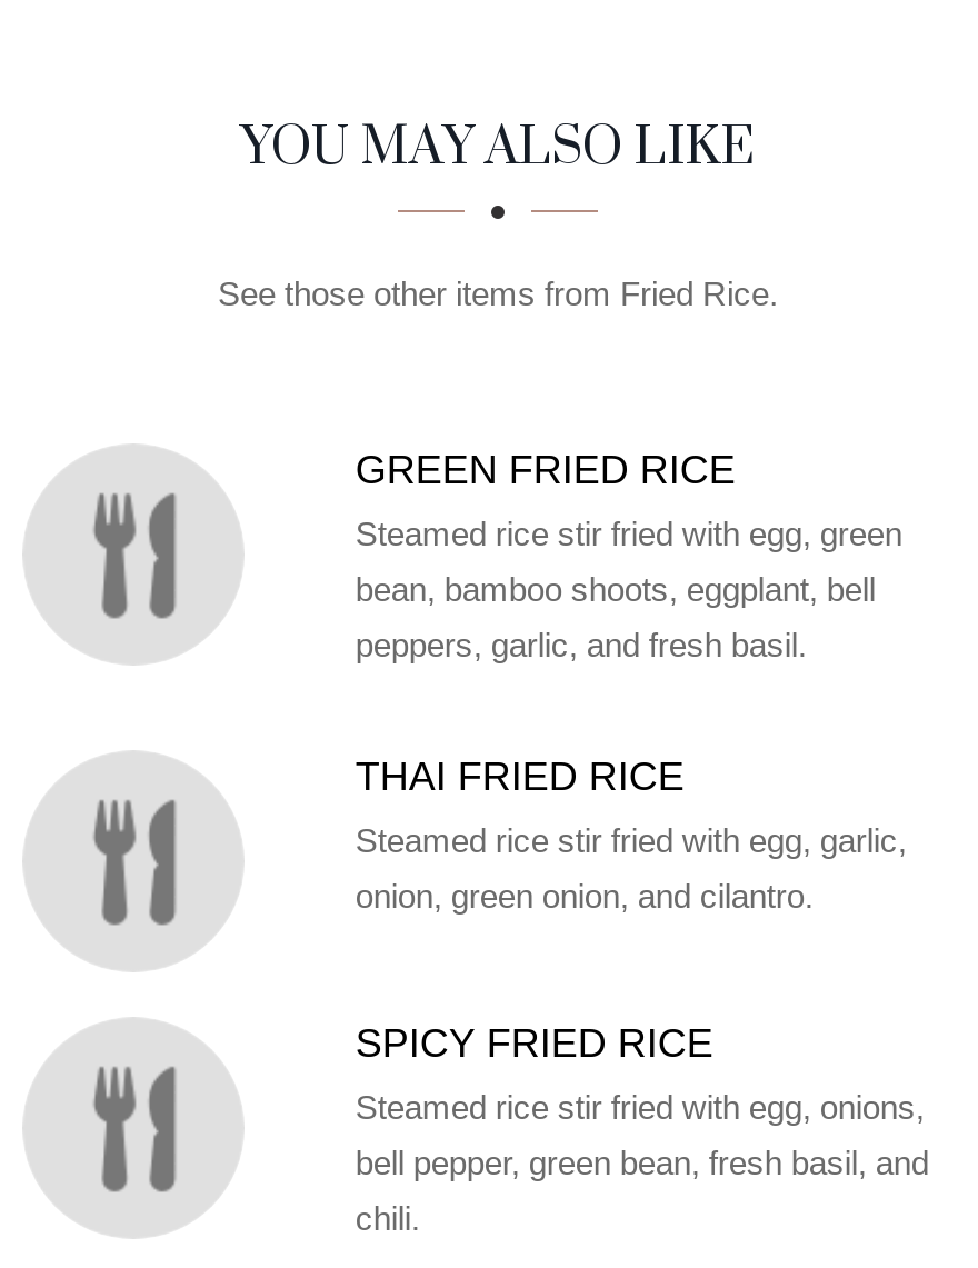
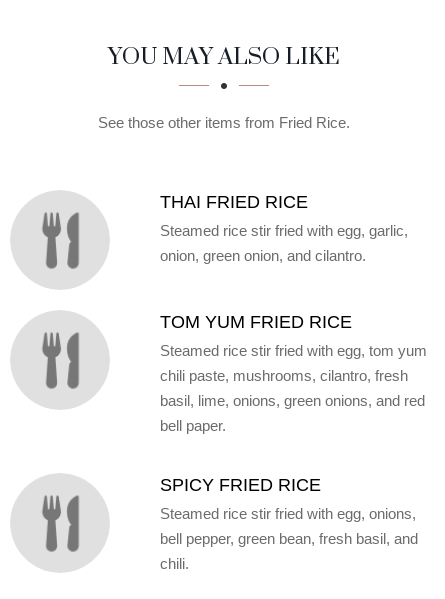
[355,448,902,663] GREEN FRIED RICE | Steamed rice stir fried with egg, green | bean, bamboo shoots, eggplant, bell | peppers, garlic, and fresh basil. -> none
moved [355,755,906,915] -> [160,192,408,264]: THAI FRIED RICE | Steamed rice stir fried with egg, garlic, | onion, green onion, and cilantro.
none -> [160,312,427,434] TOM YUM FRIED RICE | Steamed rice stir fried with egg, tom yum | chili paste, mushrooms, cilantro, fresh | basil, lime, onions, green onions, and red | bell paper.

